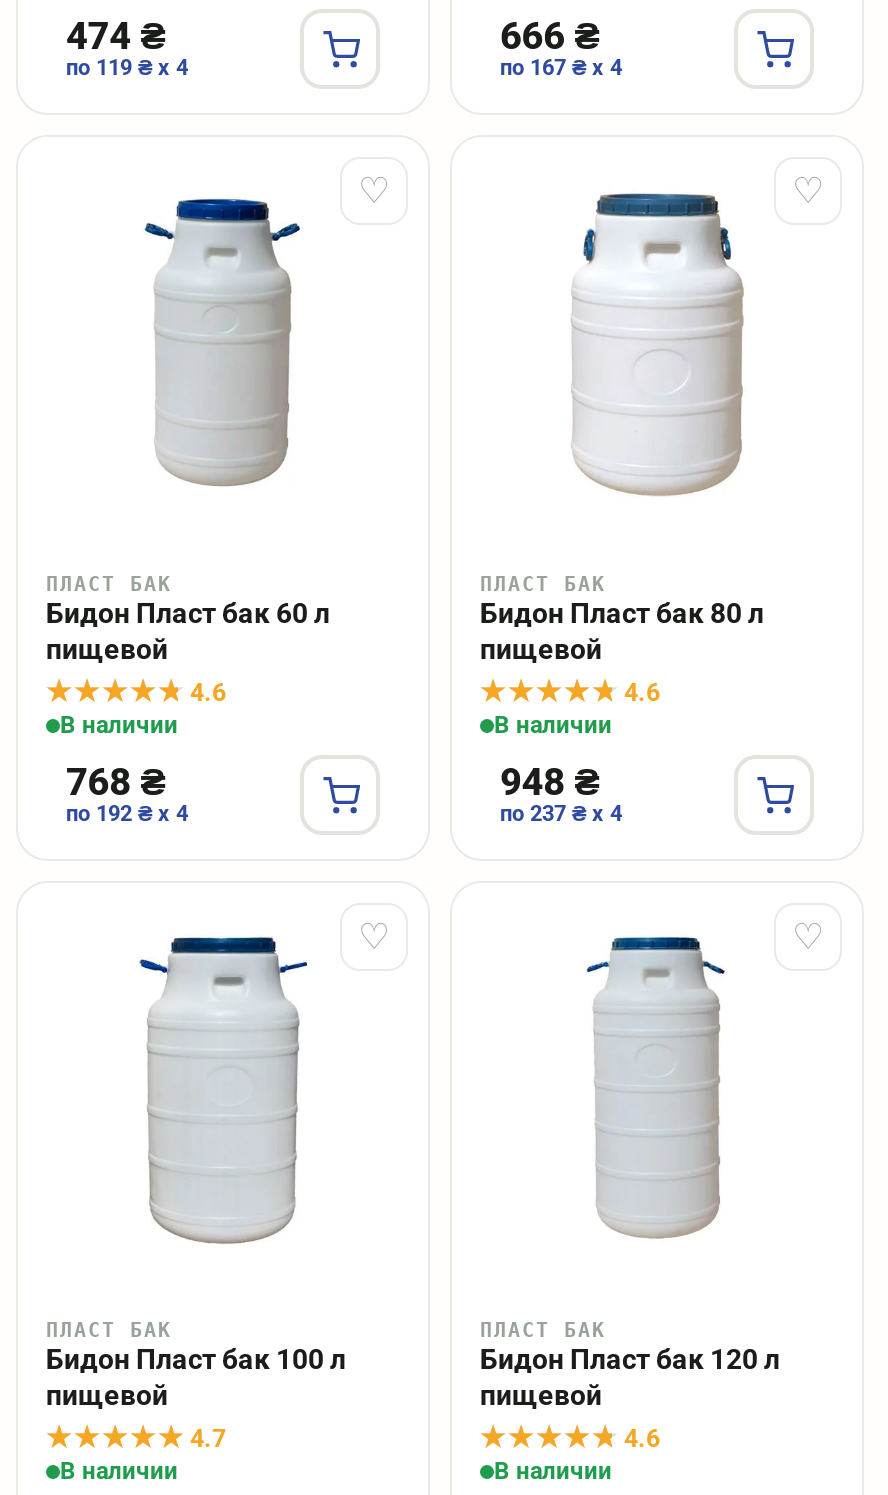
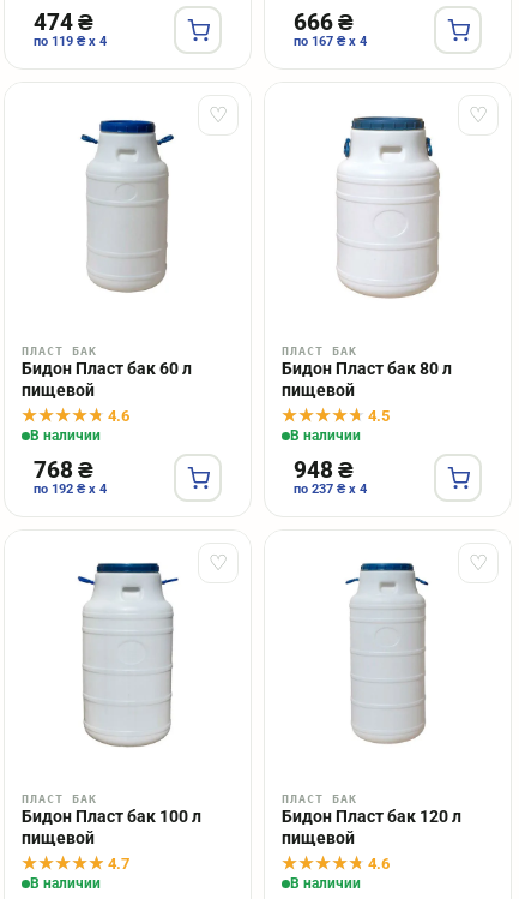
[624,676,660,706] 4.6 -> [368,406,390,424] 4.5

